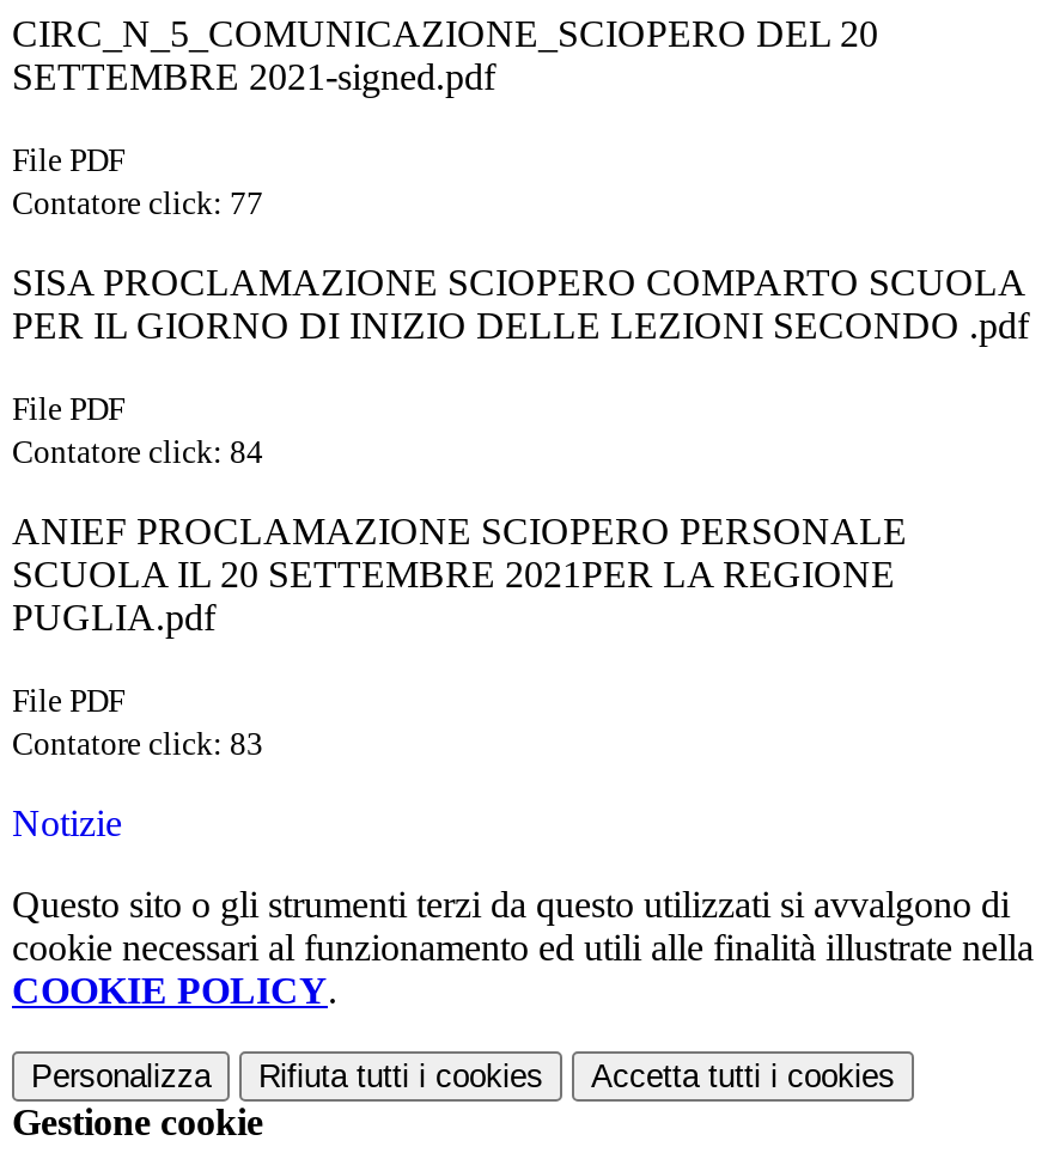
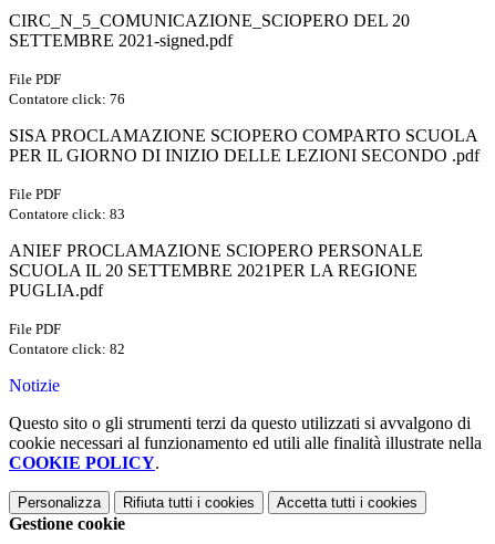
[12,186,263,222] Contatore click: 77 -> [9,91,125,107] Contatore click: 76
[12,434,263,470] Contatore click: 84 -> none
moved [12,726,263,762] -> [9,206,125,222]: Contatore click: 83
none -> [9,341,125,357] Contatore click: 82

